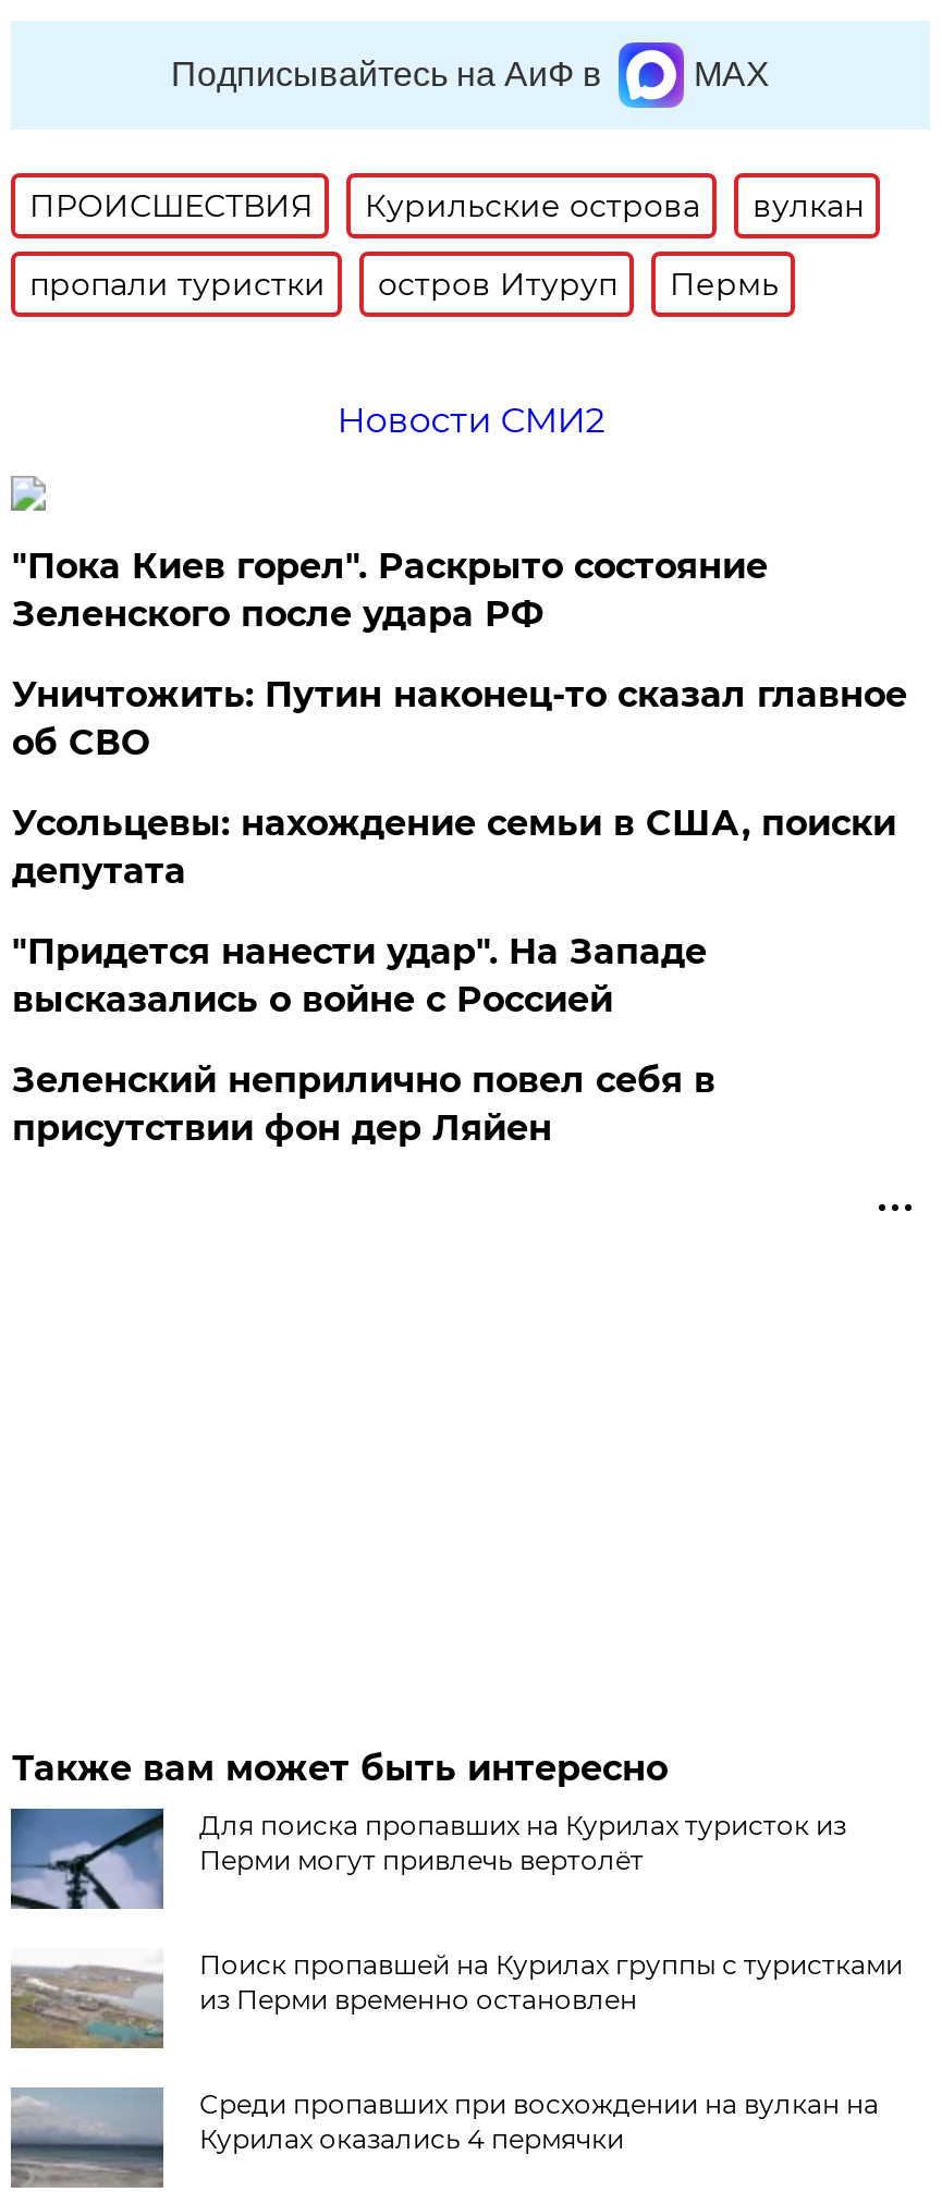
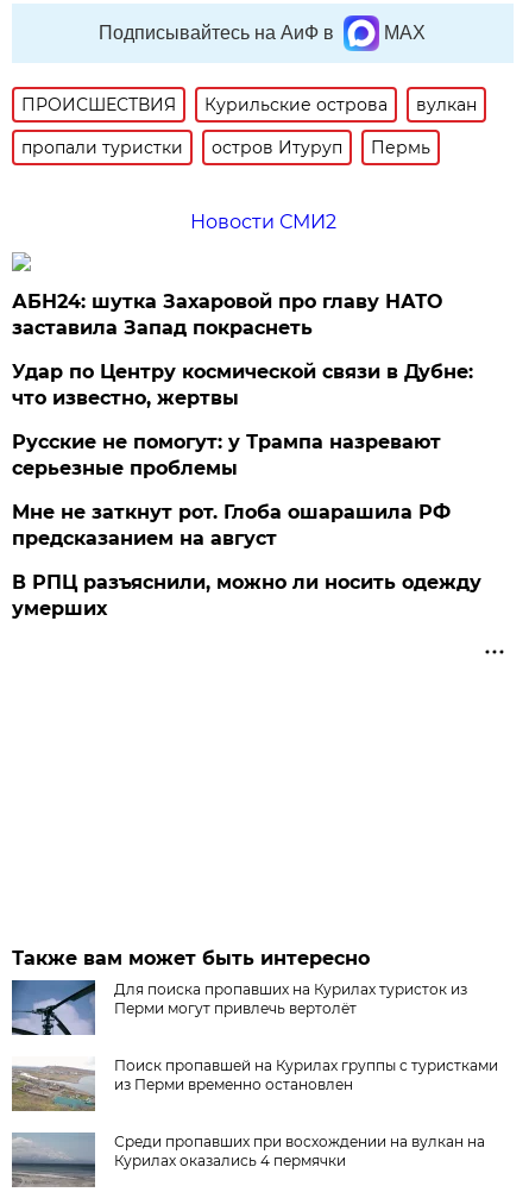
[12,546,768,635] "Пока Киев горел". Раскрыто состояние | Зеленского после удара РФ -> [12,290,443,339] АБН24: шутка Захаровой про главу НАТО | заставила Запад покраснеть
[12,674,907,763] Уничтожить: Путин наконец-то сказал главное | об СВО -> [12,360,474,409] Удар по Центру космической связи в Дубне: | что известно, жертвы
[12,803,896,892] Усольцевы: нахождение семьи в США, поиски | депутата -> [12,431,442,479] Русские не помогут: у Трампа назревают | серьезные проблемы
[12,931,707,1020] "Придется нанести удар". На Западе | высказались о войне с Россией -> [12,501,451,550] Мне не заткнут рот. Глоба ошарашила РФ | предсказанием на август
[12,1060,715,1149] Зеленский неприлично повел cебя в | присутствии фон дер Ляйен -> [12,571,482,620] В РПЦ разъяснили, можно ли носить одежду | умерших

